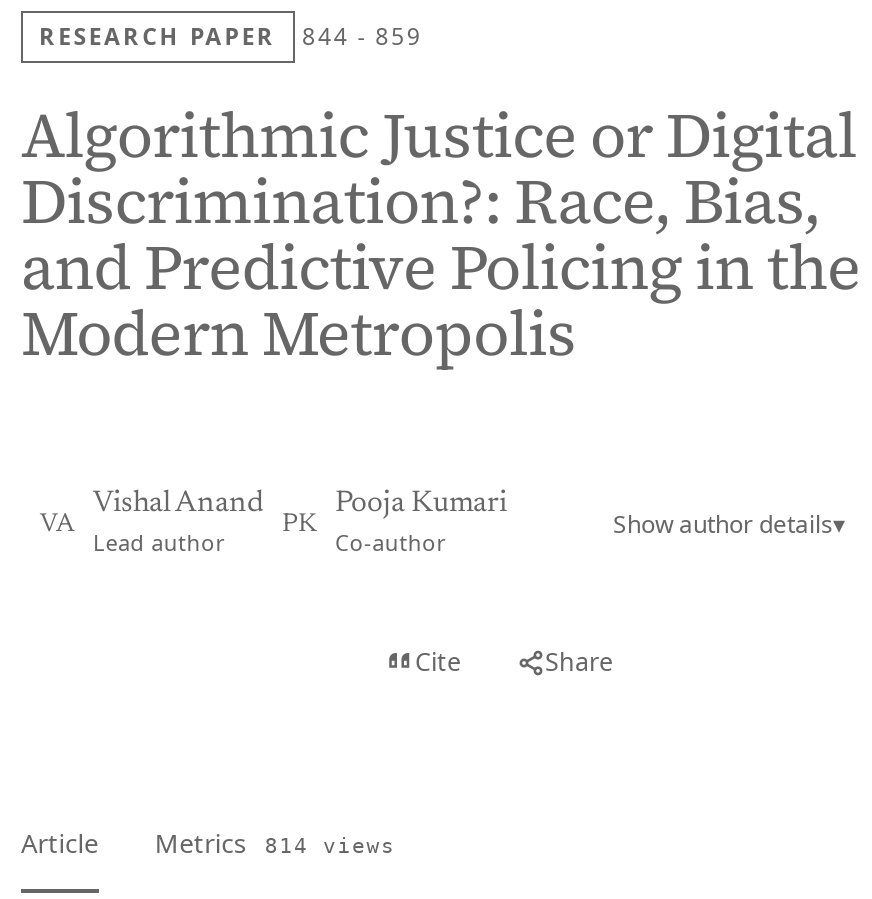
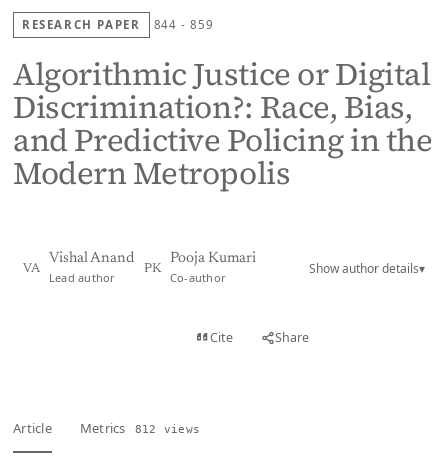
[155,825,395,861] Metrics 814 views -> [80,419,200,437] Metrics 812 views

